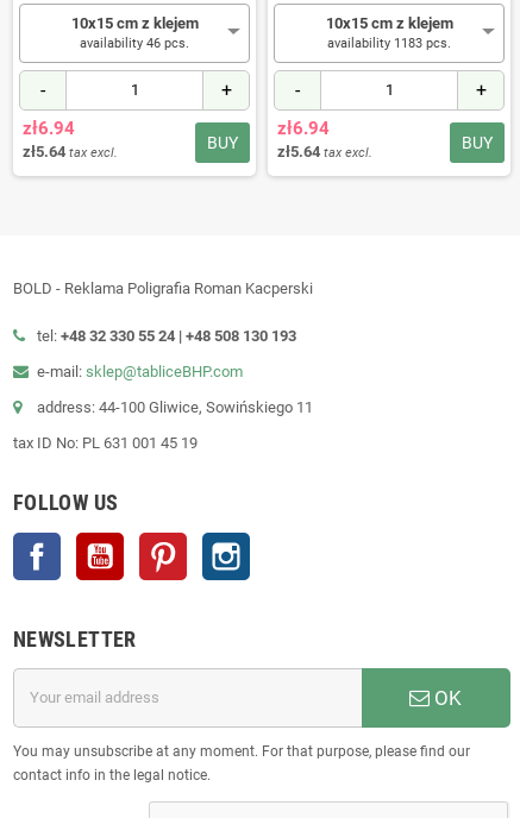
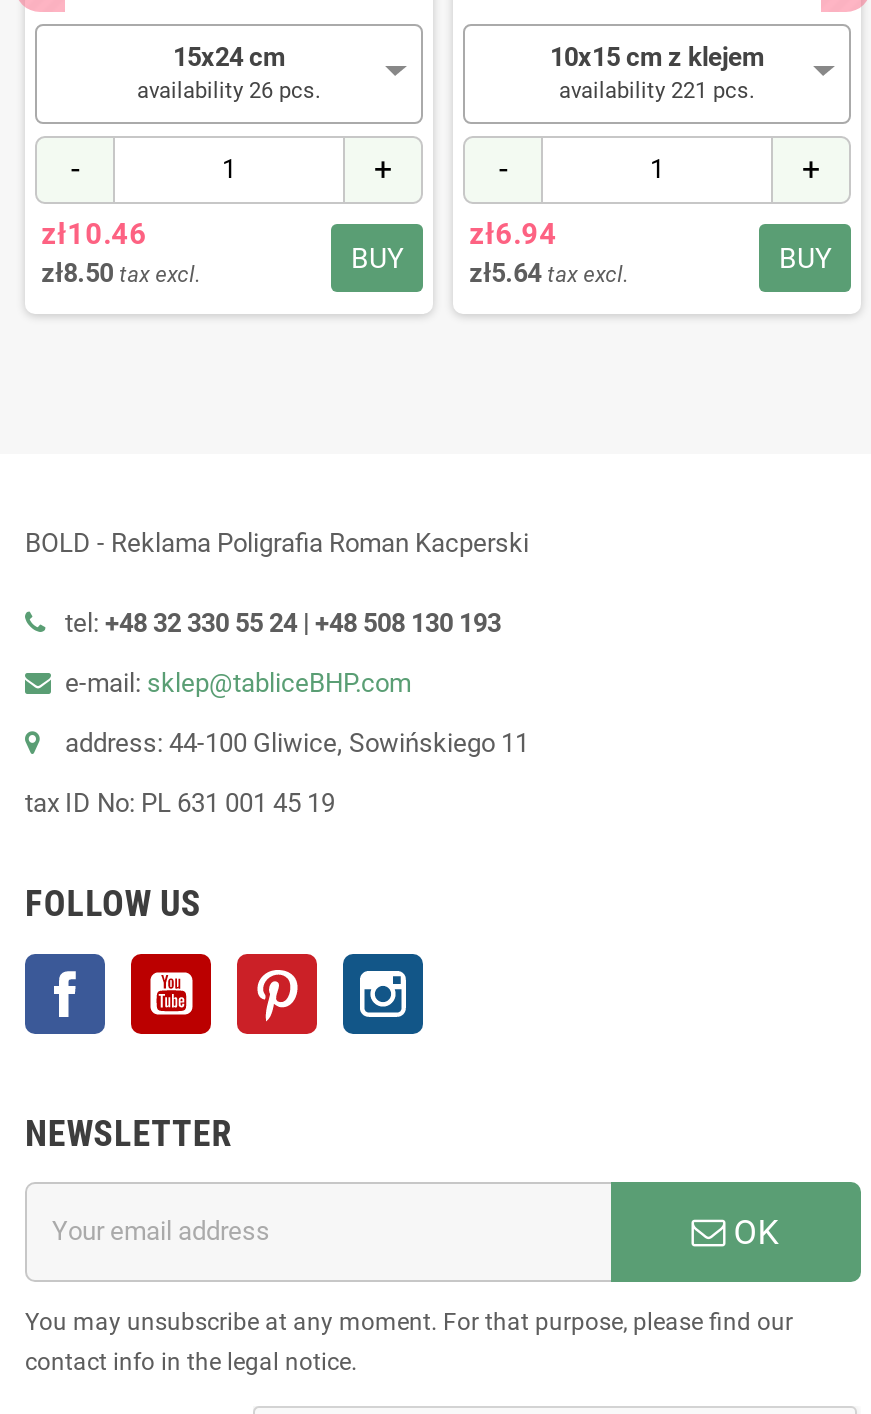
[71,14,198,51] 10x15 cm z klejem | availability 46 pcs. -> [137,41,321,103] 15x24 cm | availability 26 pcs.
[327,35,451,51] availability 1183 pcs. -> [559,77,755,103] availability 221 pcs.
[23,117,118,160] zł6.94 | zł5.64 tax excl. -> [41,215,201,287] zł10.46 | zł8.50 tax excl.

